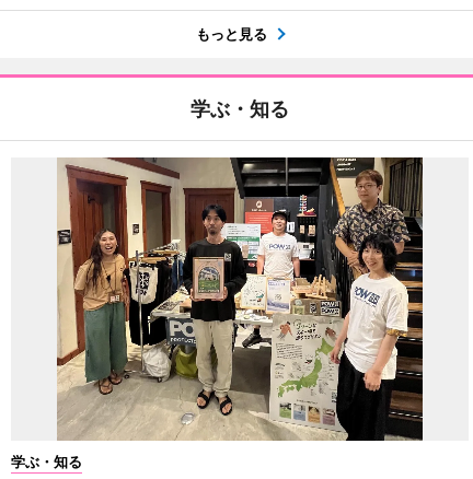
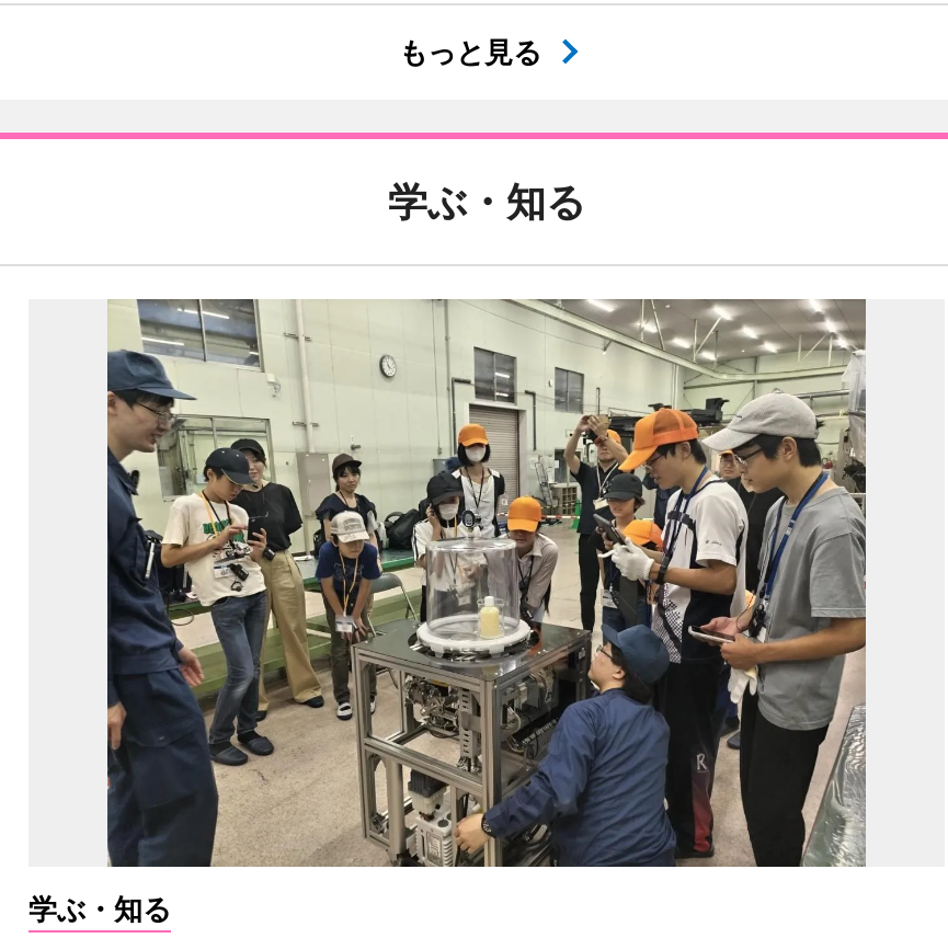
[50,156,429,442] [image] -> [105,297,868,869] [image]

